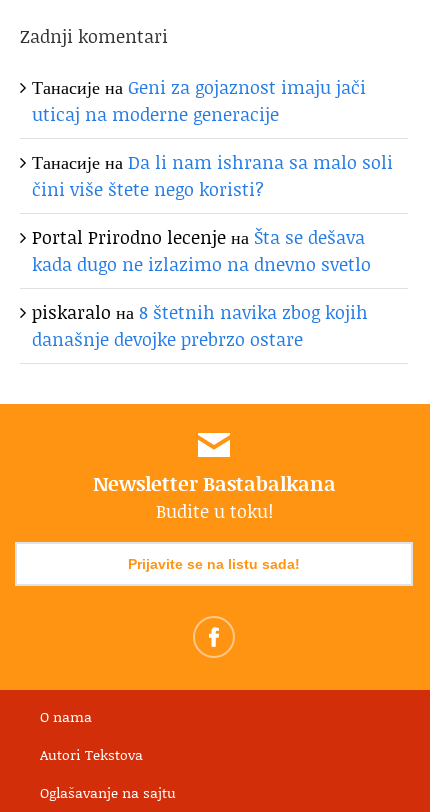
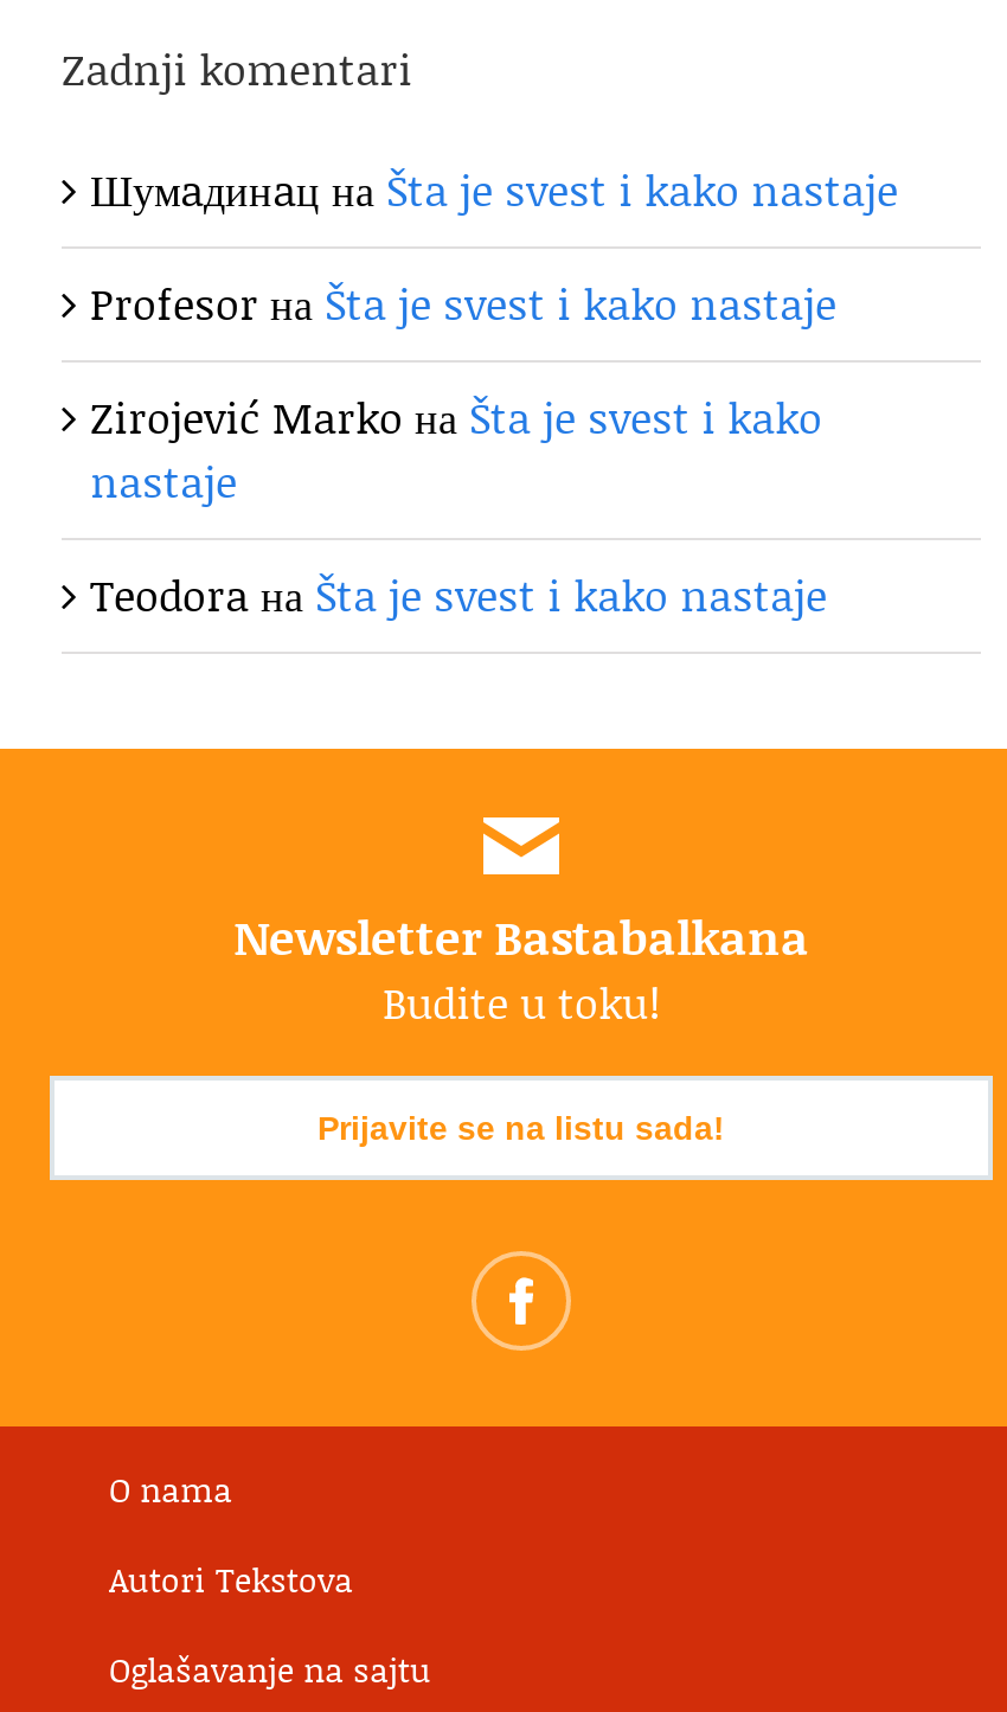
[32,73,366,126] Танасије на Geni za gojaznost imaju jači | uticaj na moderne generacije -> [90,160,898,222] Шумaдинaц на Šta je svest i kako nastaje
[32,148,393,201] Танасије на Da li nam ishrana sa malo soli | čini više štete nego koristi? -> [90,274,836,335] Profesor на Šta je svest i kako nastaje
[32,223,371,276] Portal Prirodno lecenje на Šta se dešava | kada dugo ne izlazimo na dnevno svetlo -> [90,387,822,513] Zirojević Marko на Šta je svest i kako | nastaje
[32,298,368,351] piskaralo на 8 štetnih navika zbog kojih | današnje devojke prebrzo ostare -> [90,565,827,627] Teodora на Šta je svest i kako nastaje

